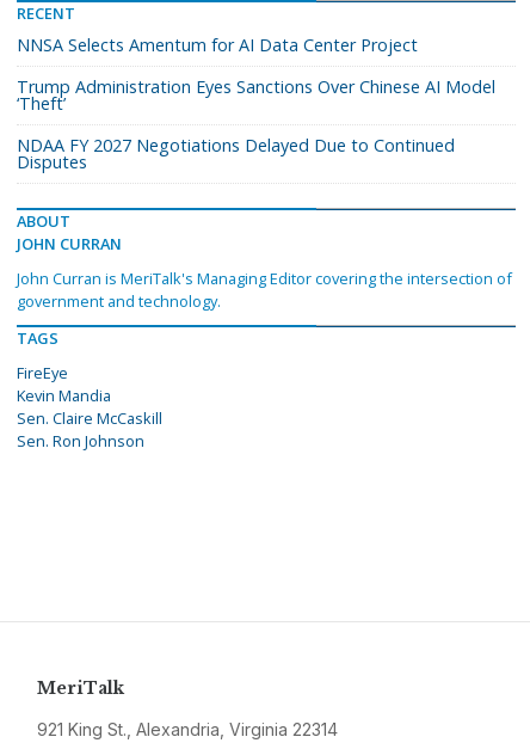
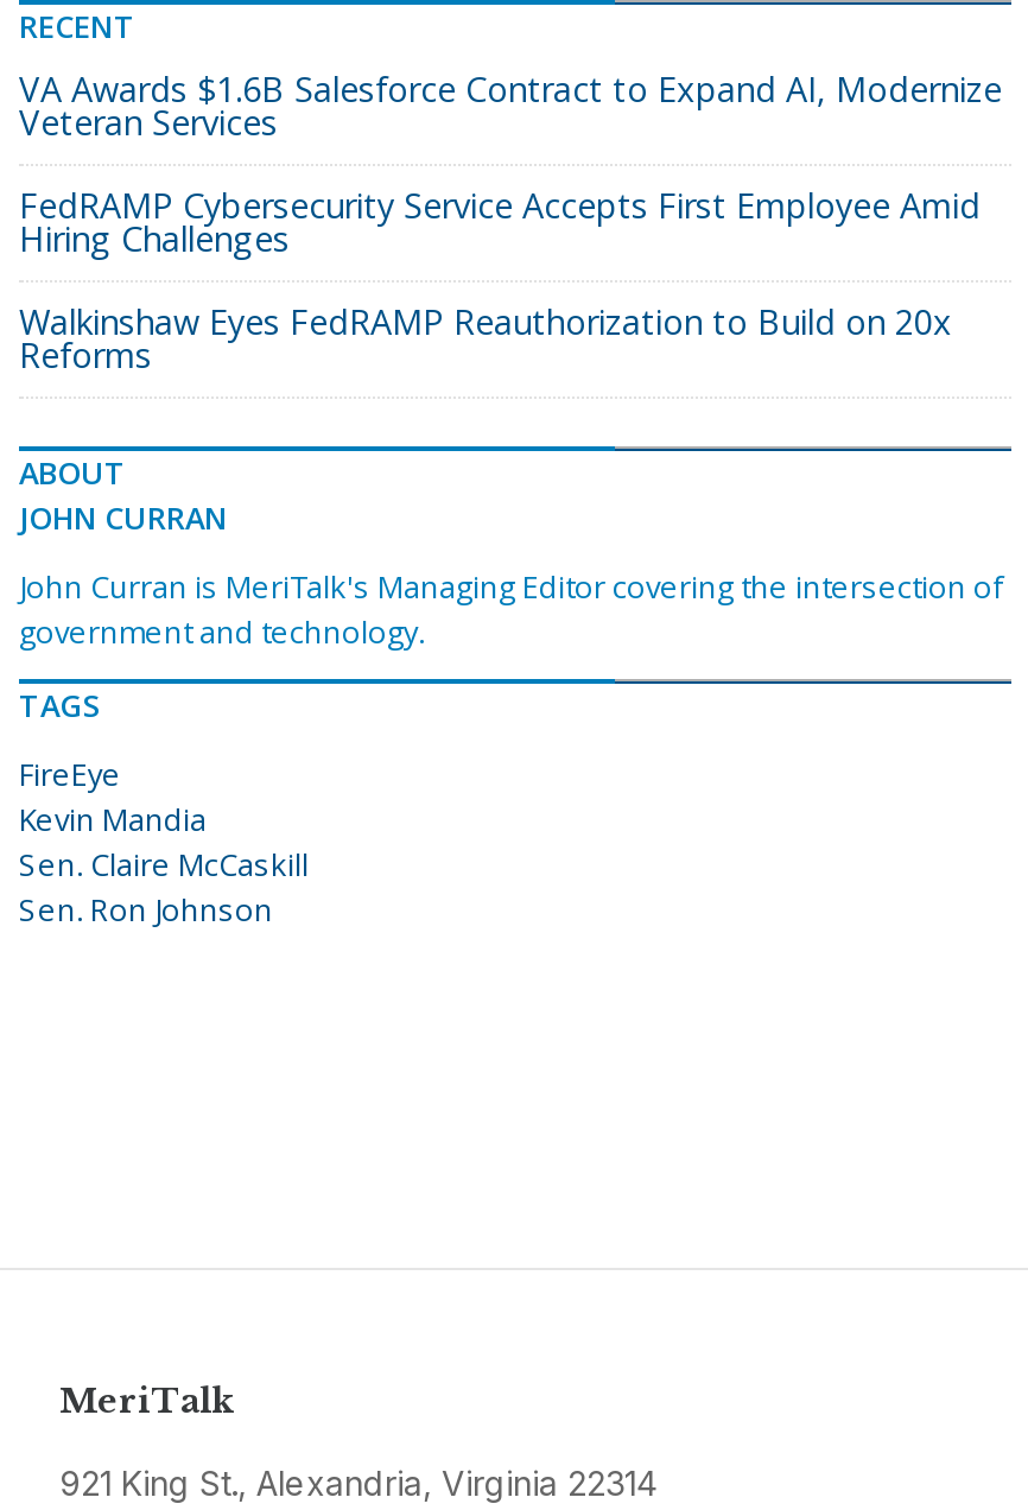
[17,34,418,56] NNSA Selects Amentum for AI Data Center Project -> [19,67,1002,145] VA Awards $1.6B Salesforce Contract to Expand AI, Modernize | Veteran Services
[17,75,495,115] Trump Administration Eyes Sanctions Over Chinese AI Model | ‘Theft’ -> [19,183,981,261] FedRAMP Cybersecurity Service Accepts First Employee Amid | Hiring Challenges
[17,134,455,173] NDAA FY 2027 Negotiations Delayed Due to Continued | Disputes -> [19,299,952,378] Walkinshaw Eyes FedRAMP Reauthorization to Build on 20x | Reforms

